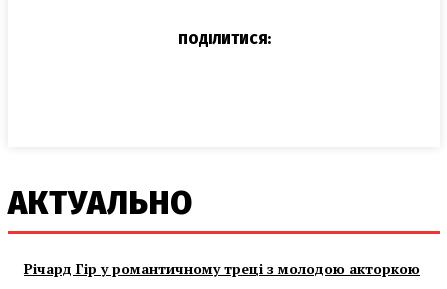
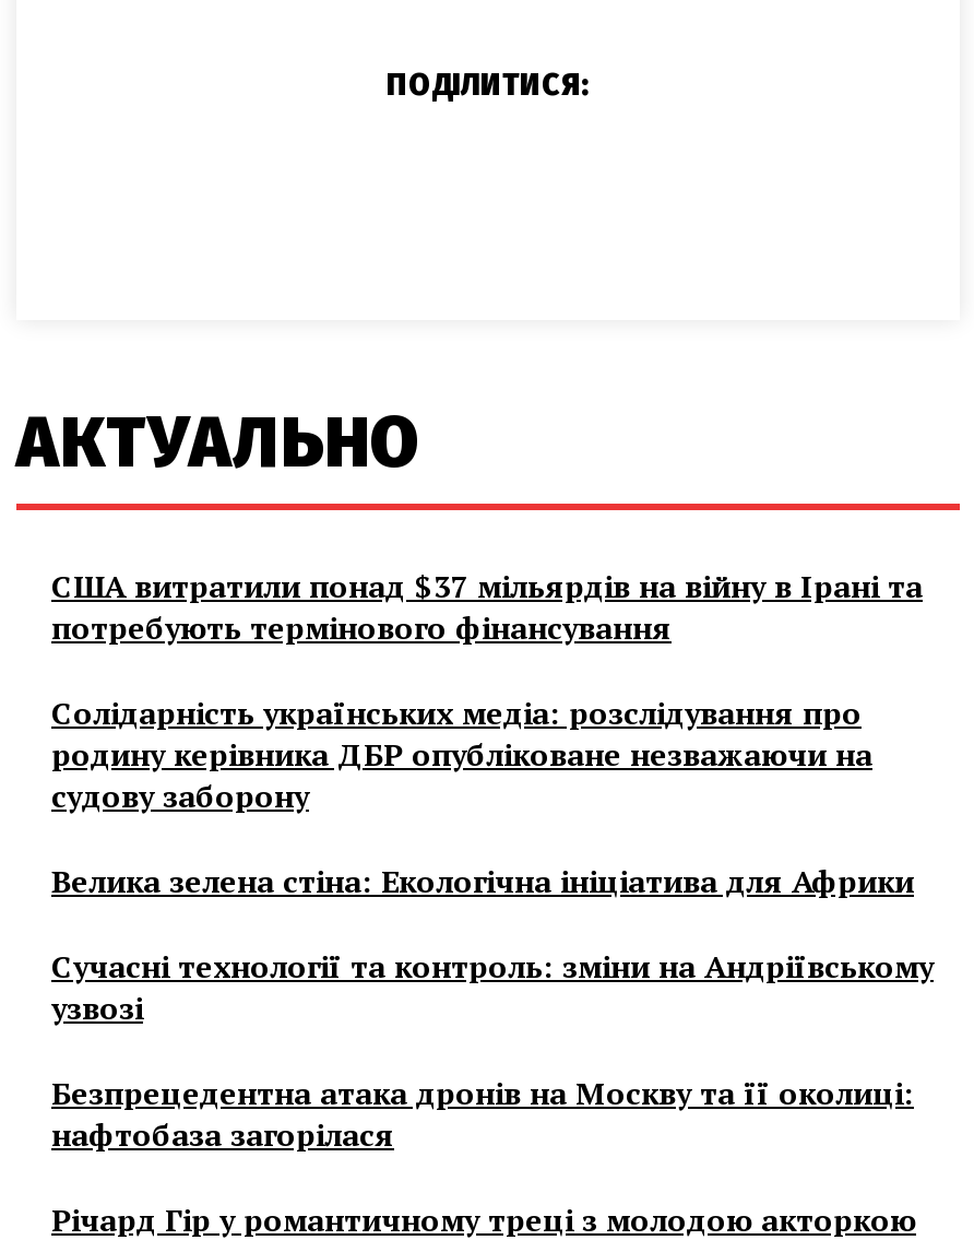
none -> [51,565,934,1155] США витратили понад $37 мільярдів на війну в Ірані та | потребують термінового фінансування | Солідарність українських медіа: розслідування про | родину керівника ДБР опубліковане незважаючи на | судову заборону | Велика зелена стіна: Екологічна ініціатива для Африки | Сучасні технології та контроль: зміни на Андріївському | узвозі | Безпрецедентна атака дронів на Москву та її околиці: | нафтобаза загорілася

